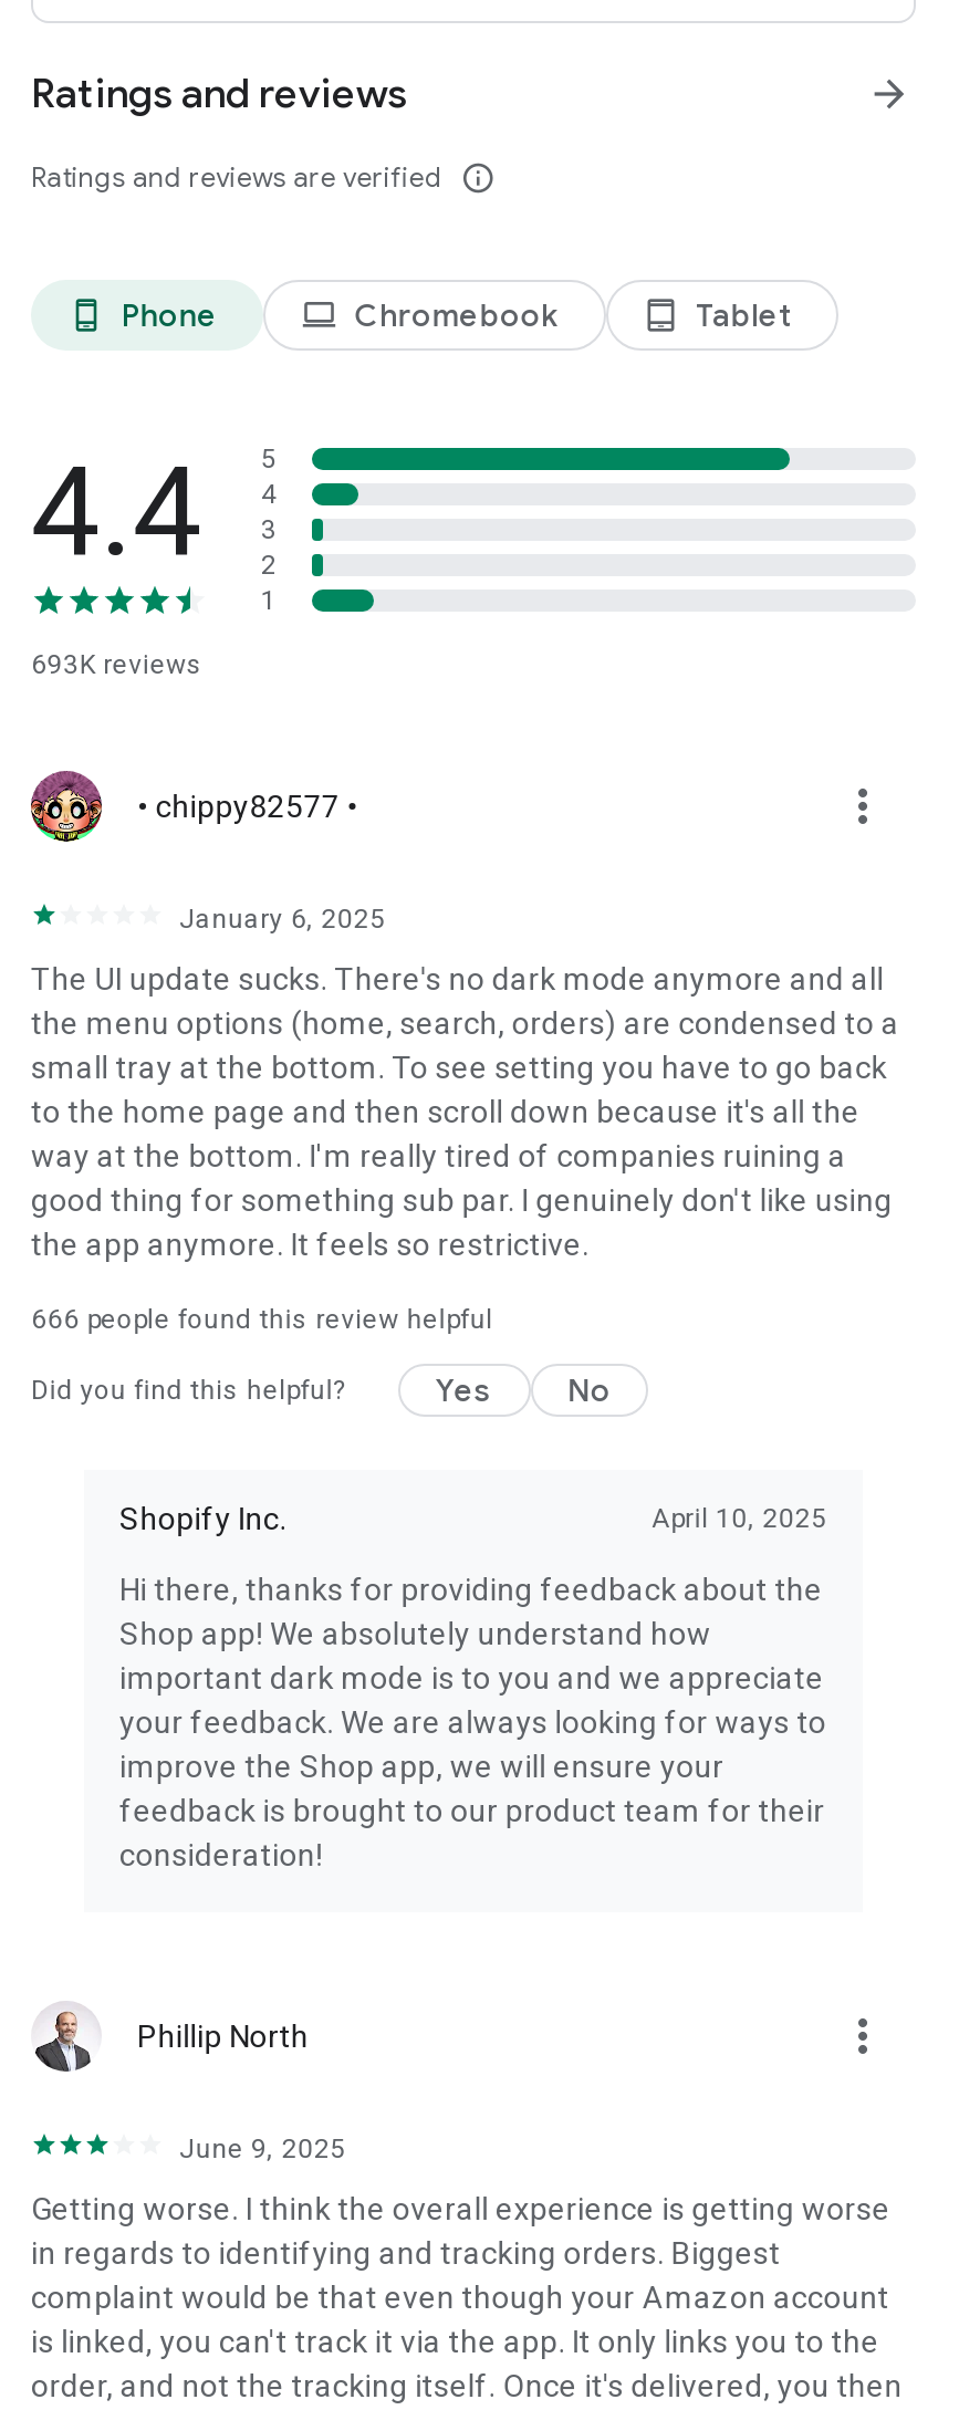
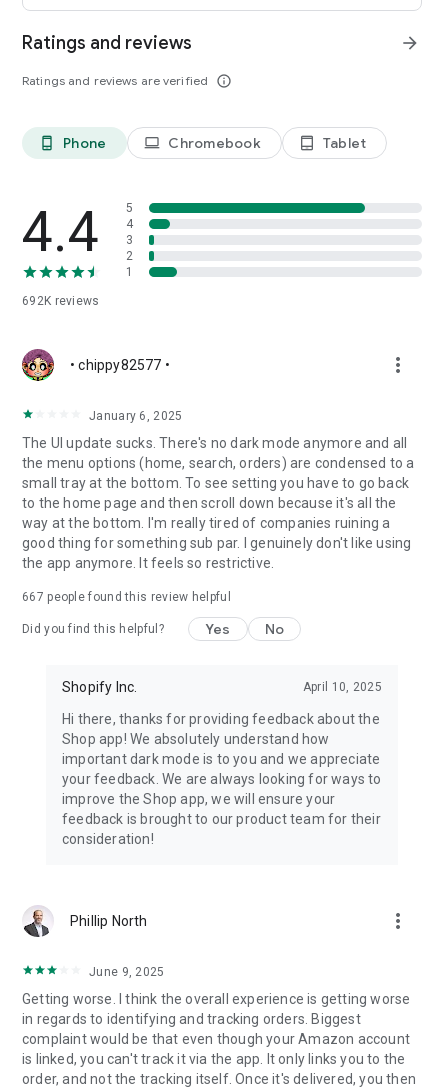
[31,649,203,680] 693K reviews -> [22,294,100,308] 692K reviews
[31,1304,493,1335] 666 people found this review helpful -> [22,590,231,604] 667 people found this review helpful

